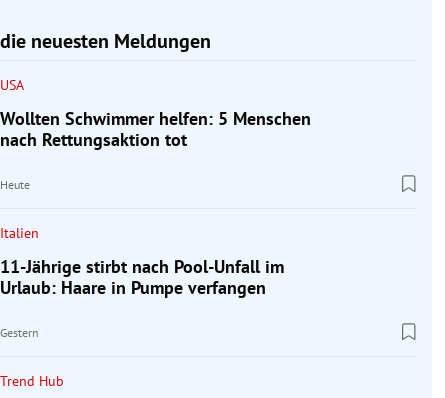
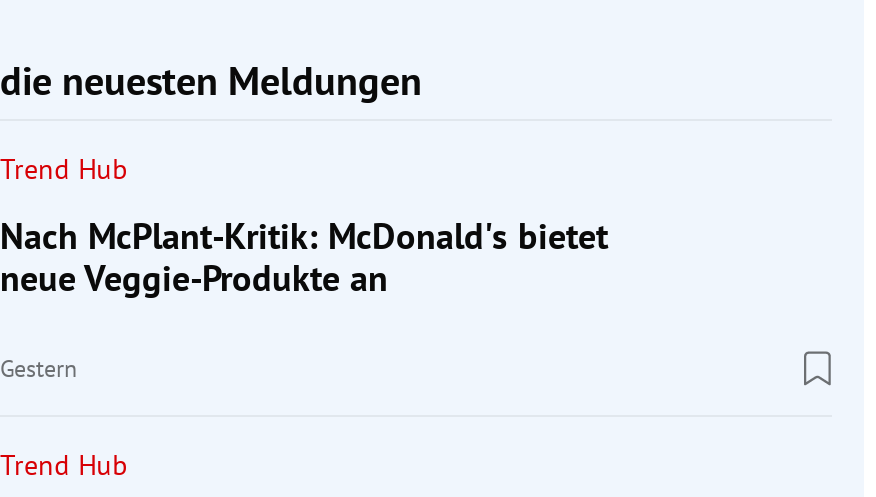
[0,76,311,299] USA | Wollten Schwimmer helfen: 5 Menschen | nach Rettungsaktion tot | Heute | Italien | 11-Jährige stirbt nach Pool-Unfall im | Urlaub: Haare in Pumpe verfangen -> [0,151,608,301] Trend Hub | Nach McPlant-Kritik: McDonald's bietet | neue Veggie-Produkte an

